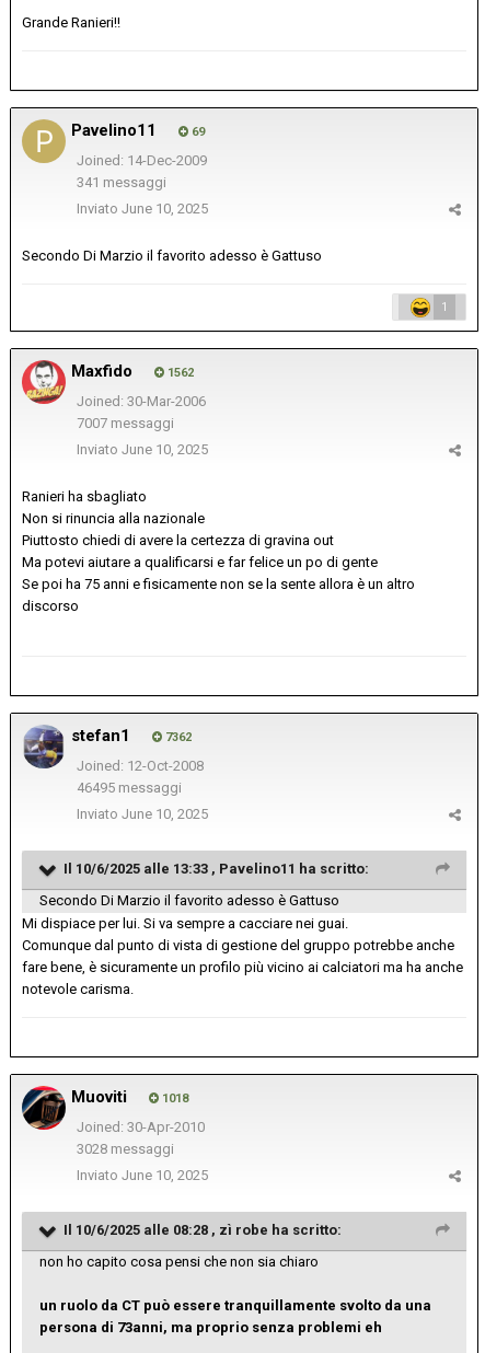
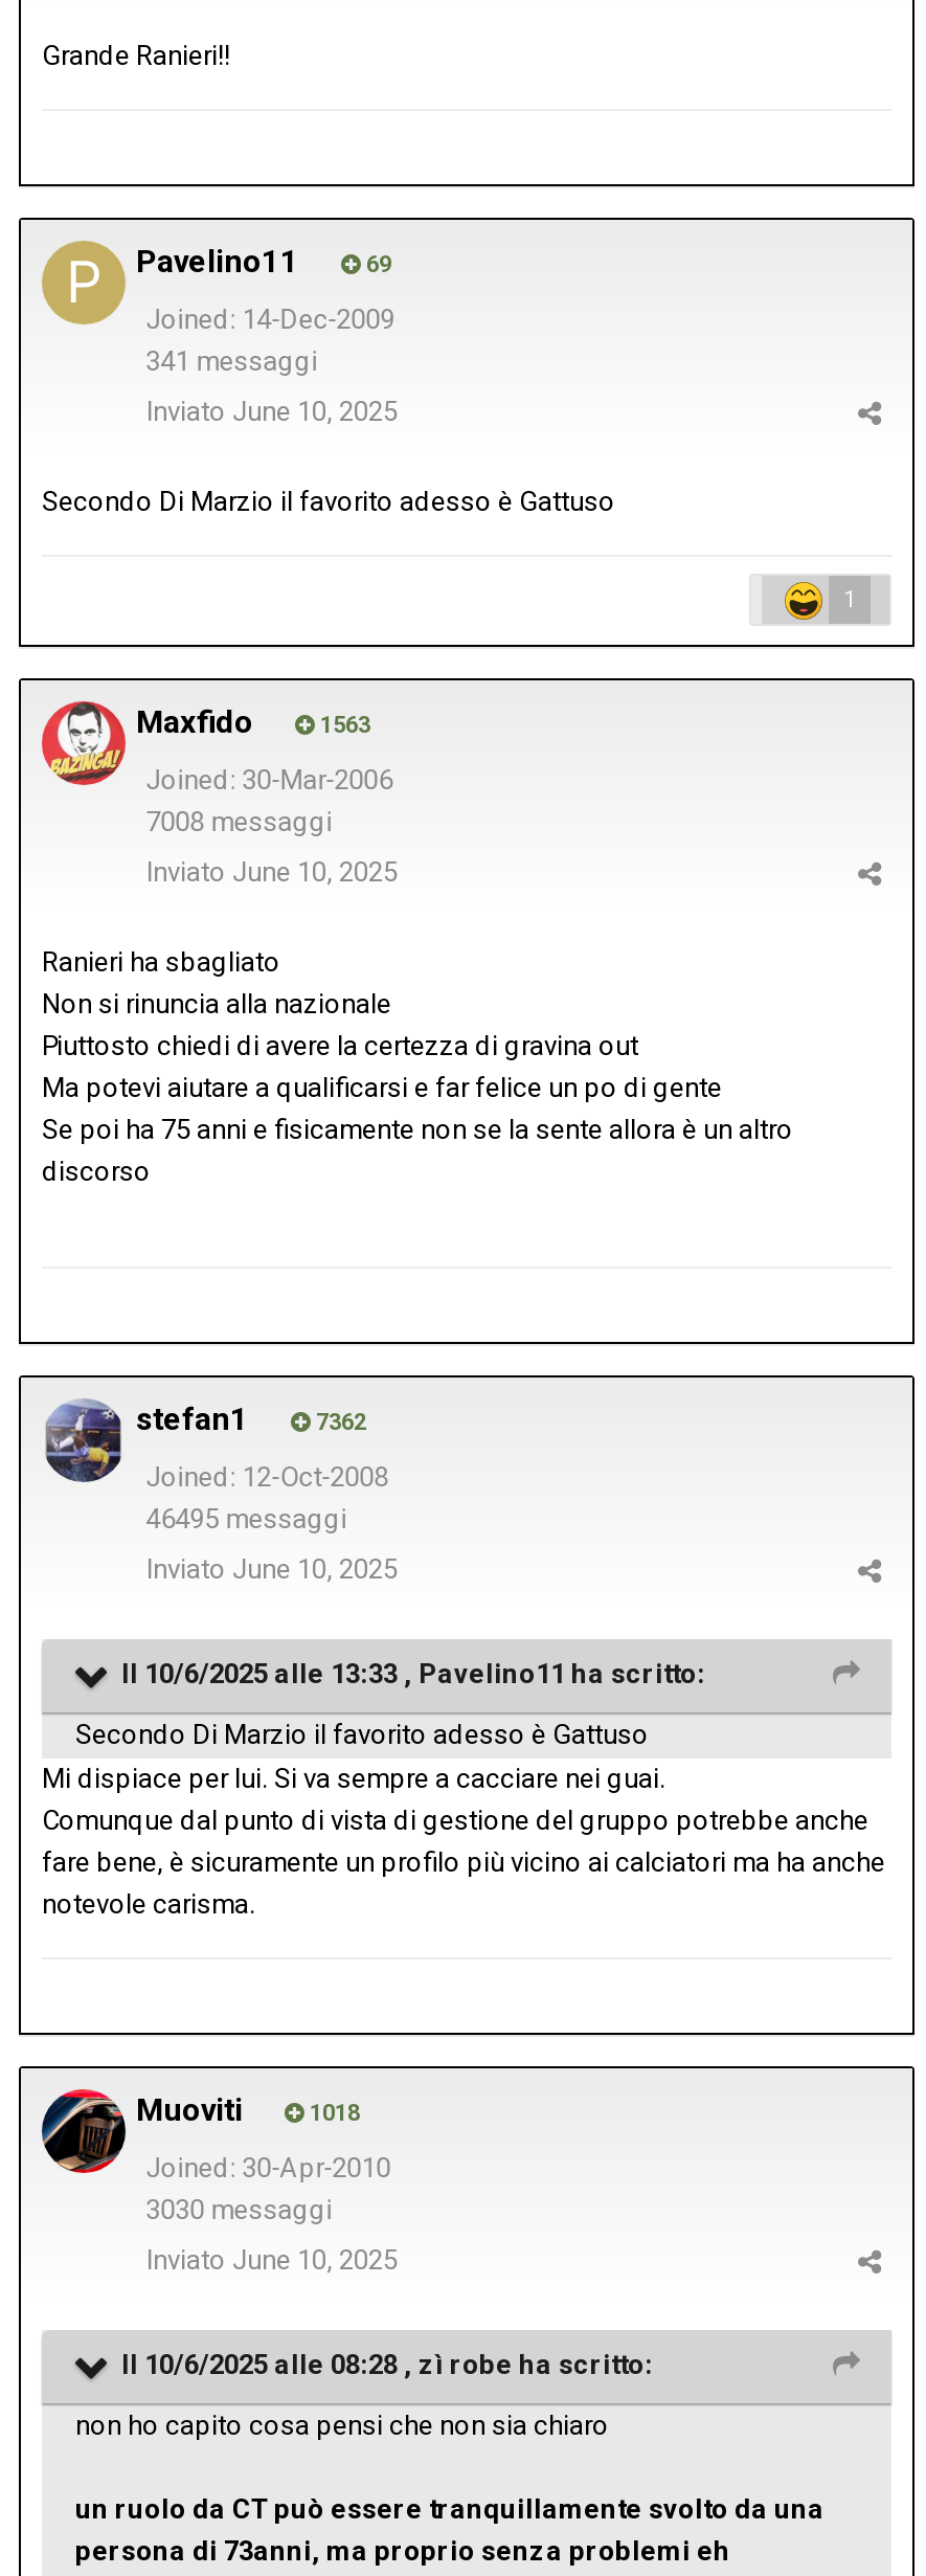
[164,366,194,380] 1562 -> [314,712,370,739] 1563
[76,415,174,432] 7007 messaggi -> [146,807,332,838] 7008 messaggi
[76,1141,174,1158] 3028 messaggi -> [146,2195,332,2226] 3030 messaggi

